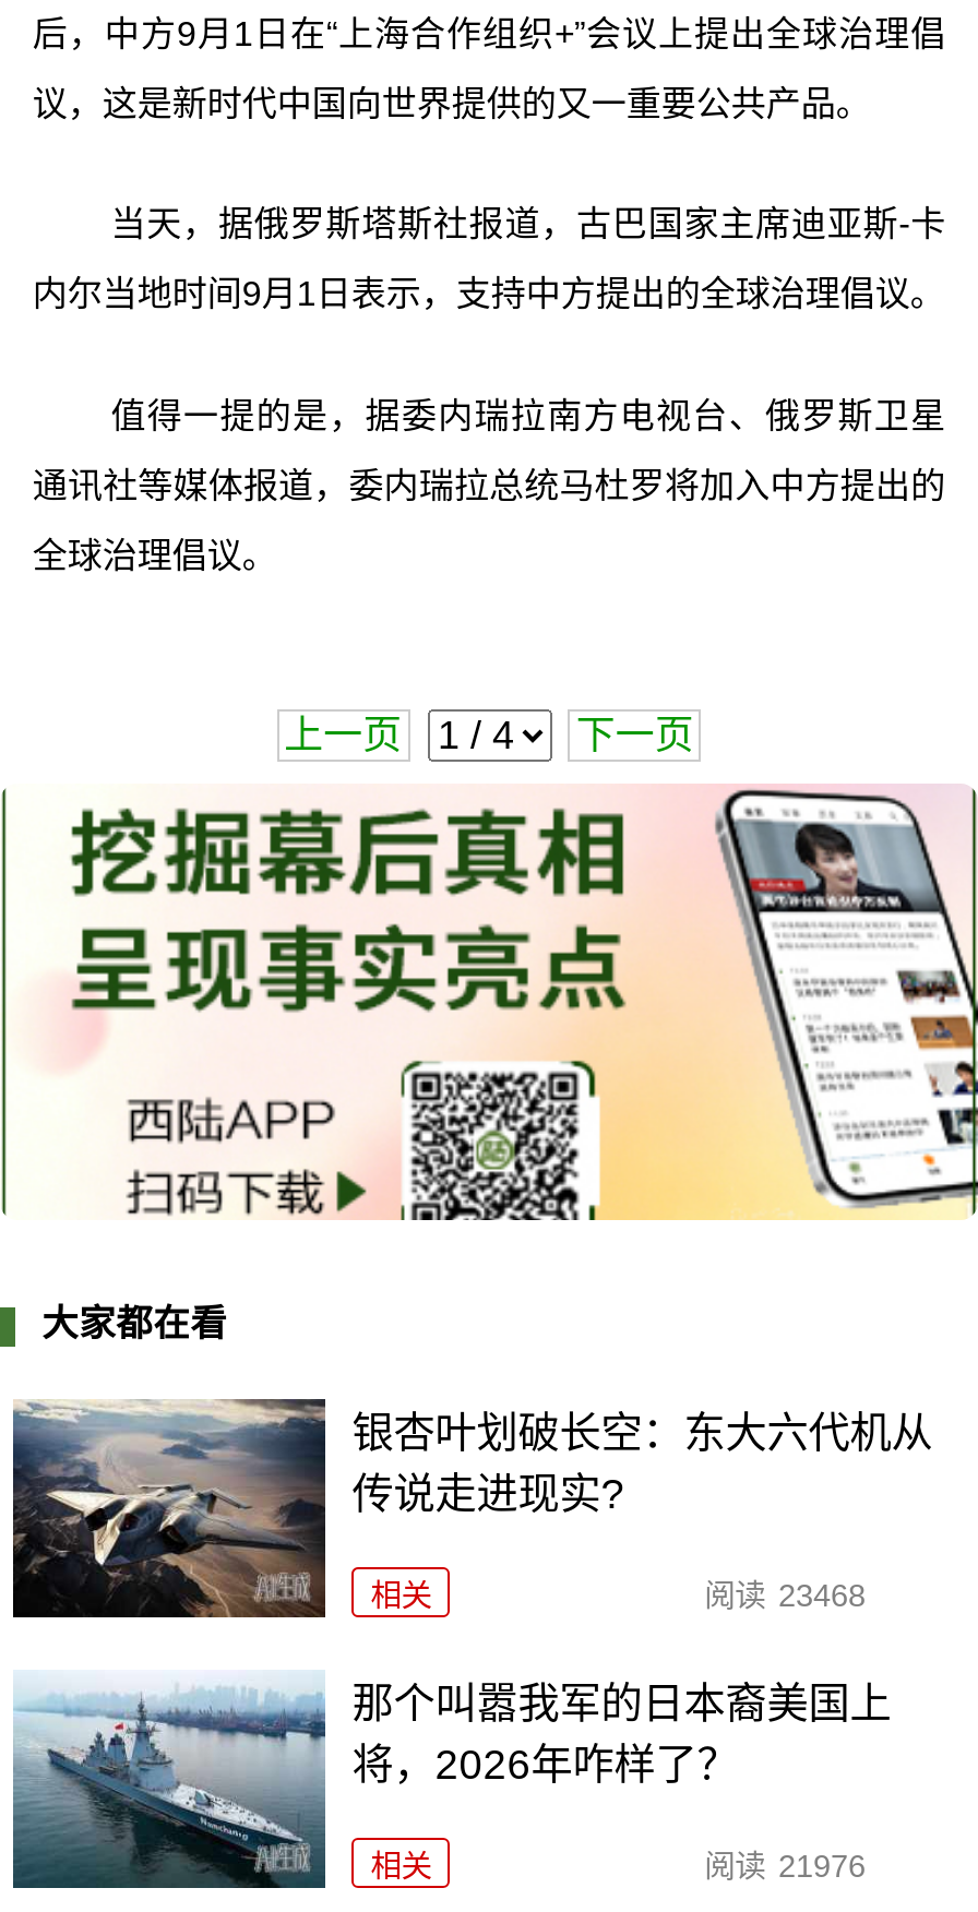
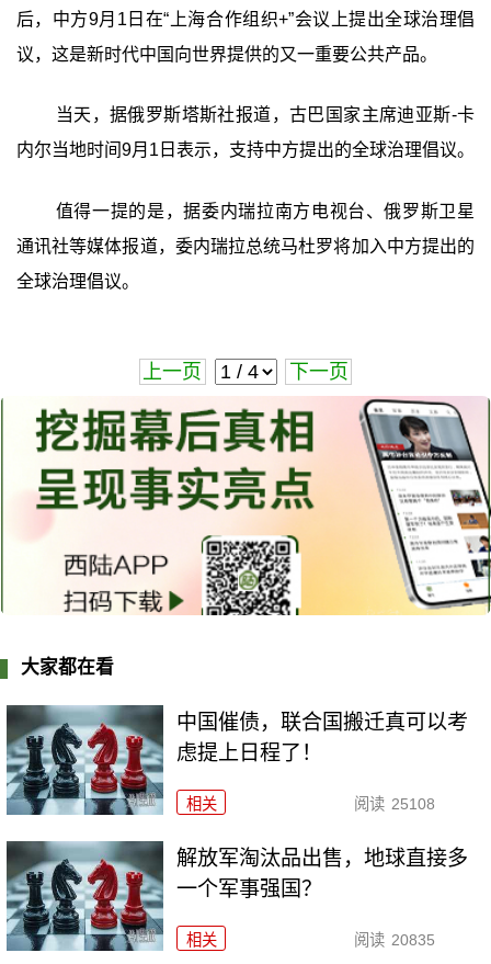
[11,1399,933,1620] [image] | 银杏叶划破长空：东大六代机从 | 传说走进现实? -> [5,704,468,816] [image] | 中国催债，联合国搬迁真可以考 | 虑提上日程了！
[704,1577,866,1612] 阅读 23468 -> [354,795,435,812] 阅读 25108
[13,1670,891,1890] [image] | 那个叫嚣我军的日本裔美国上 | 将，2026年咋样了？ -> [5,840,468,952] [image] | 解放军淘汰品出售，地球直接多 | 一个军事强国？
[704,1848,866,1883] 阅读 21976 -> [354,931,435,948] 阅读 20835

